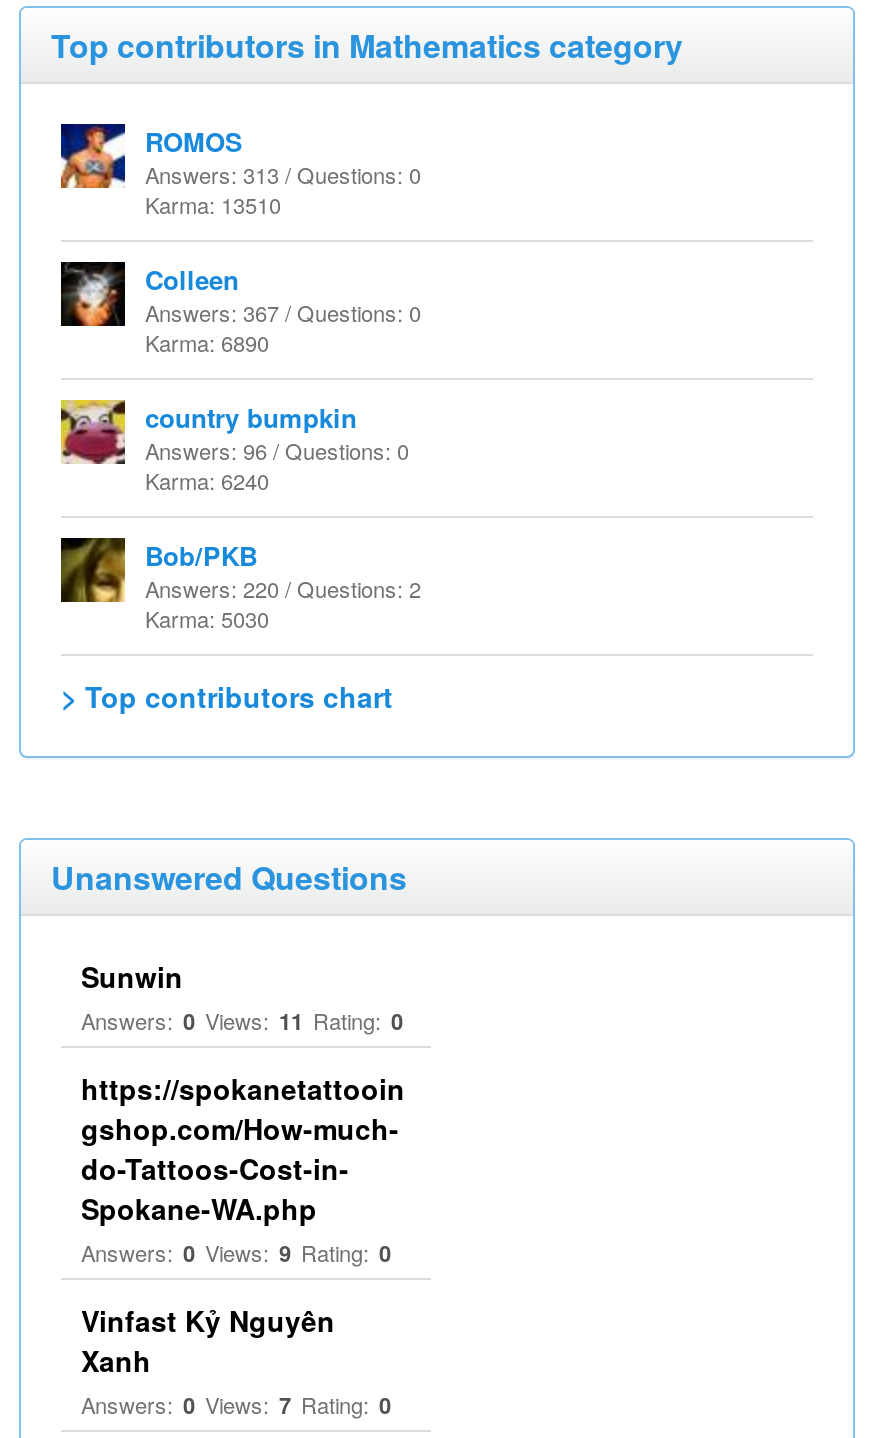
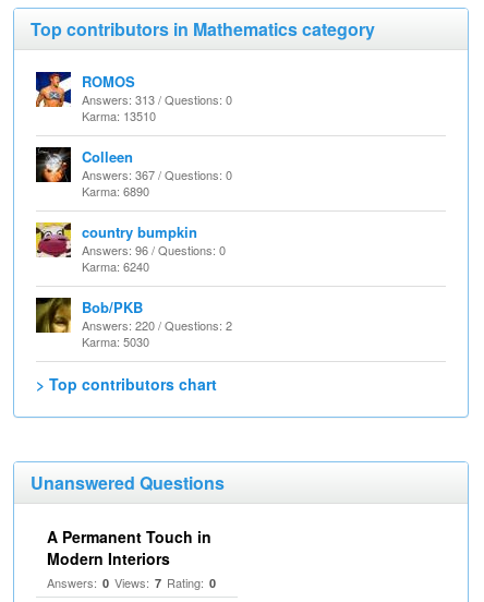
[81,956,405,1380] Sunwin | Answers: 0 Views: 11 Rating: 0 | https://spokanetattooin | gshop.com/How-much- | do-Tattoos-Cost-in- | Spokane-WA.php | Answers: 0 Views: 9 Rating: 0 | Vinfast Kỷ Nguyên | Xanh -> [47,526,211,569] A Permanent Touch in | Modern Interiors

